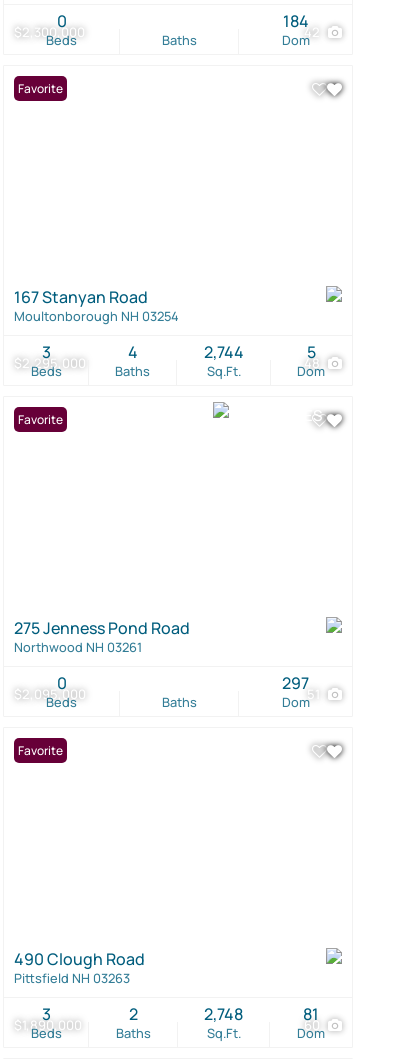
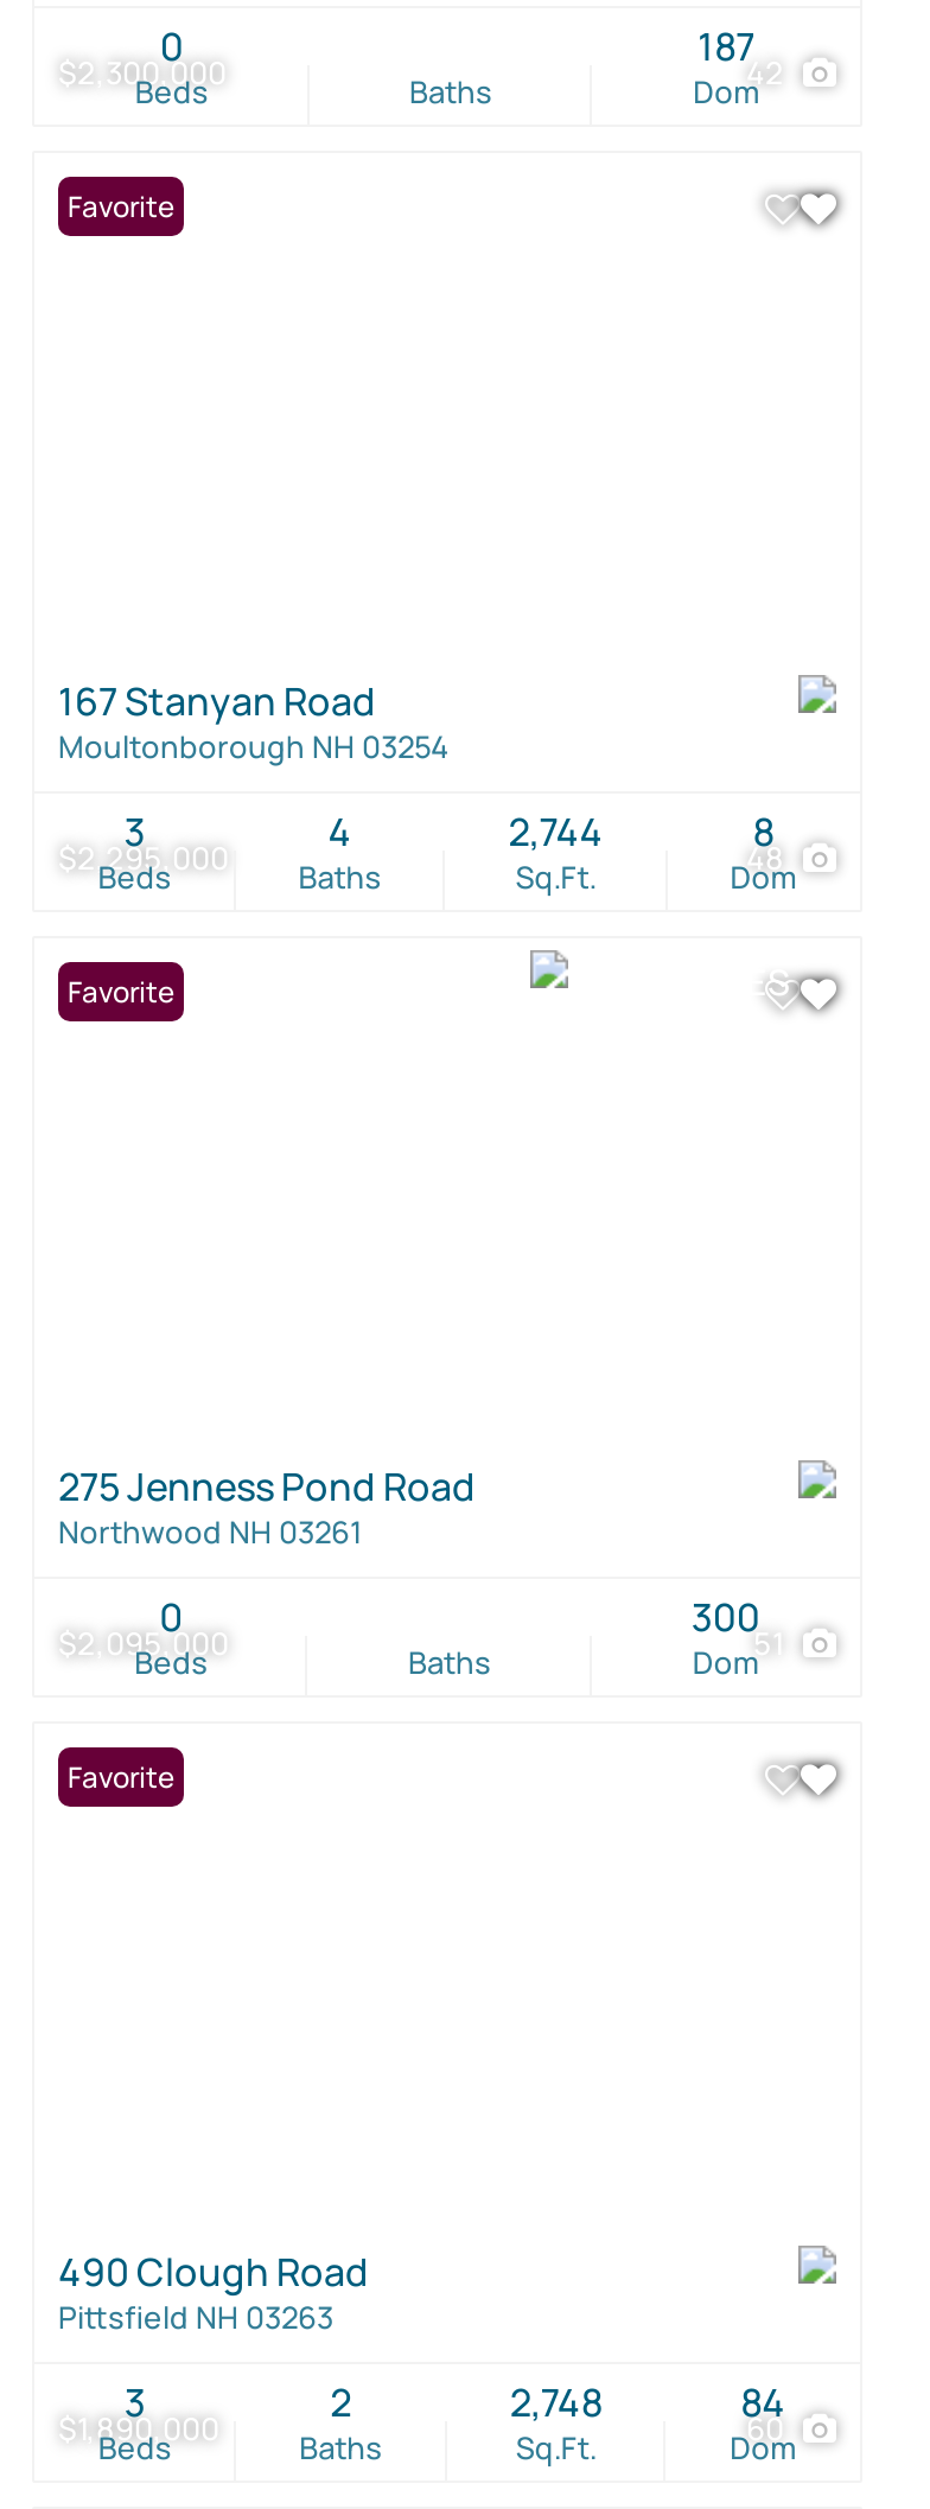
[283,10,309,32] 184 -> [698,20,755,72] 187
[307,341,316,363] 5 -> [753,805,774,857] 8
[282,672,309,694] 297 -> [691,1590,760,1643] 300
[303,1003,319,1025] 81 -> [740,2376,786,2428] 84

